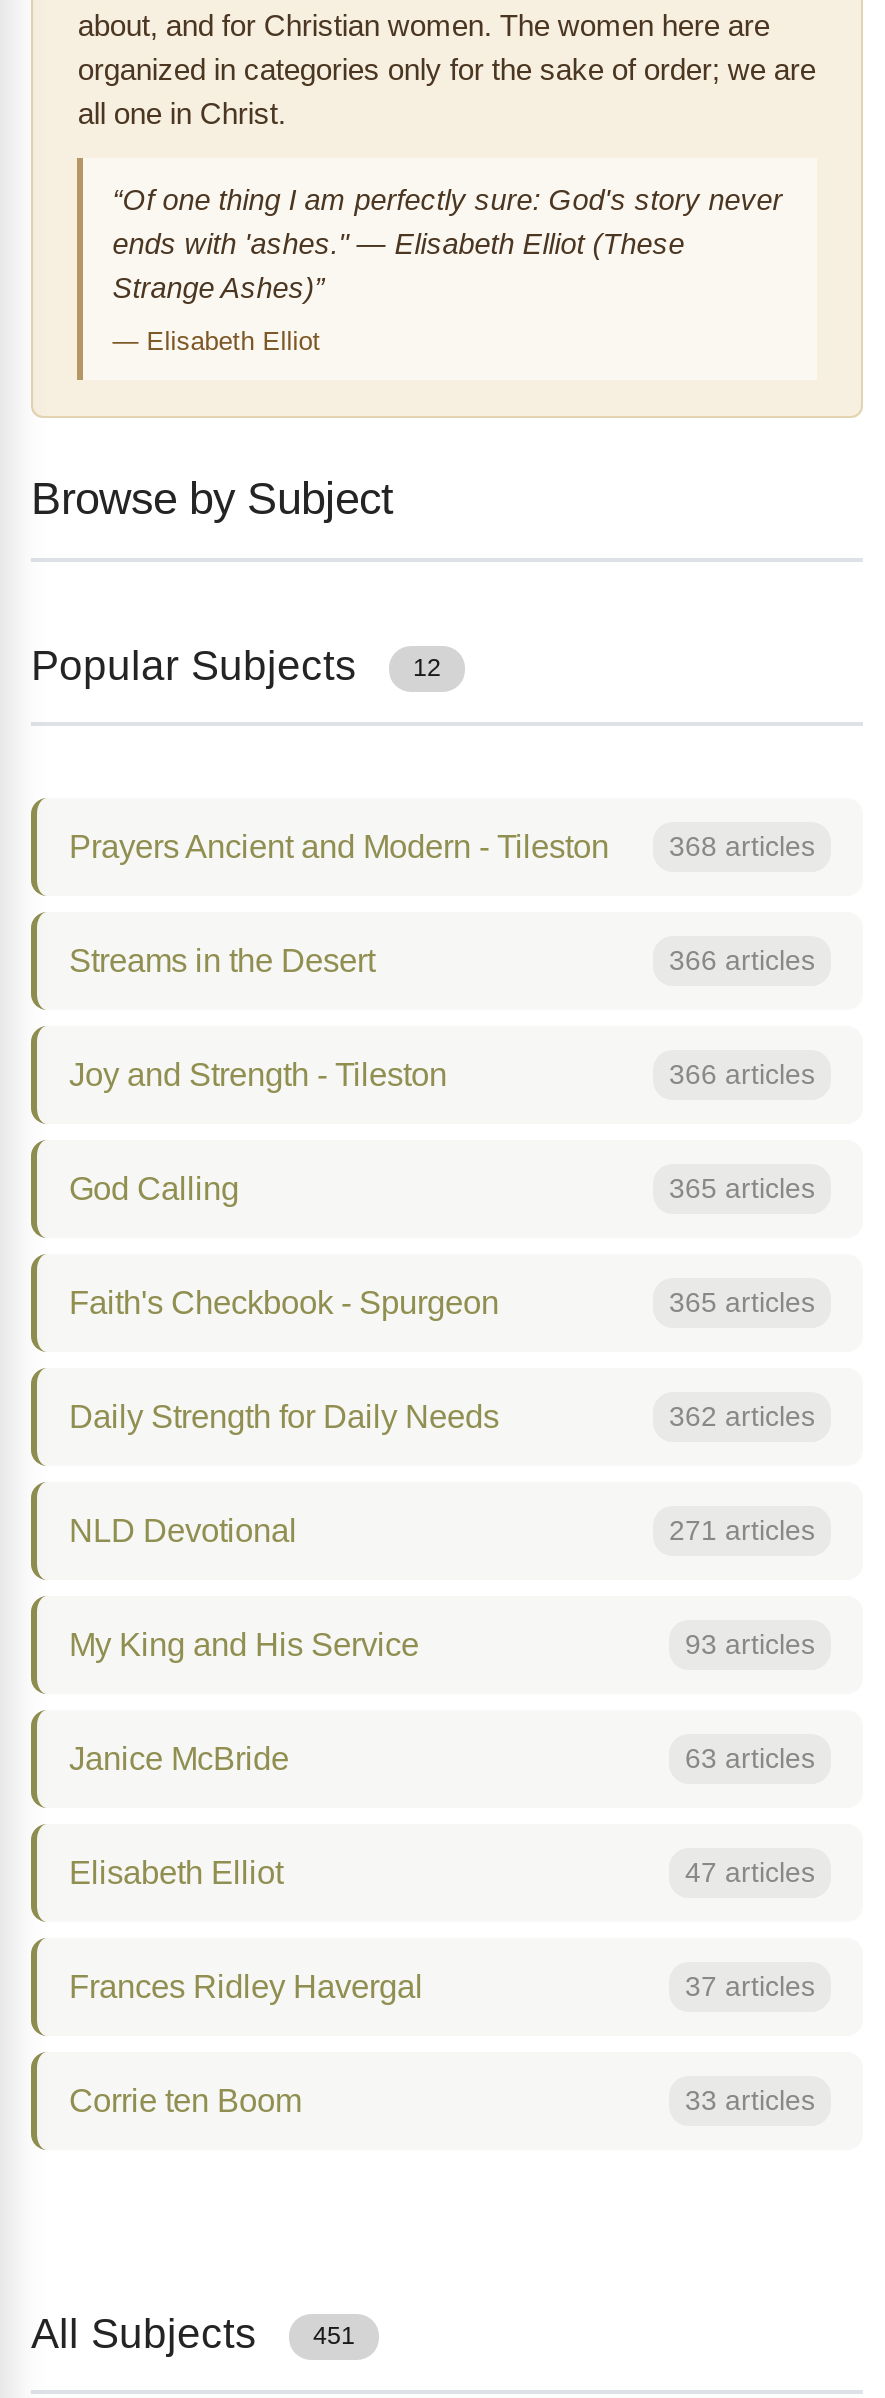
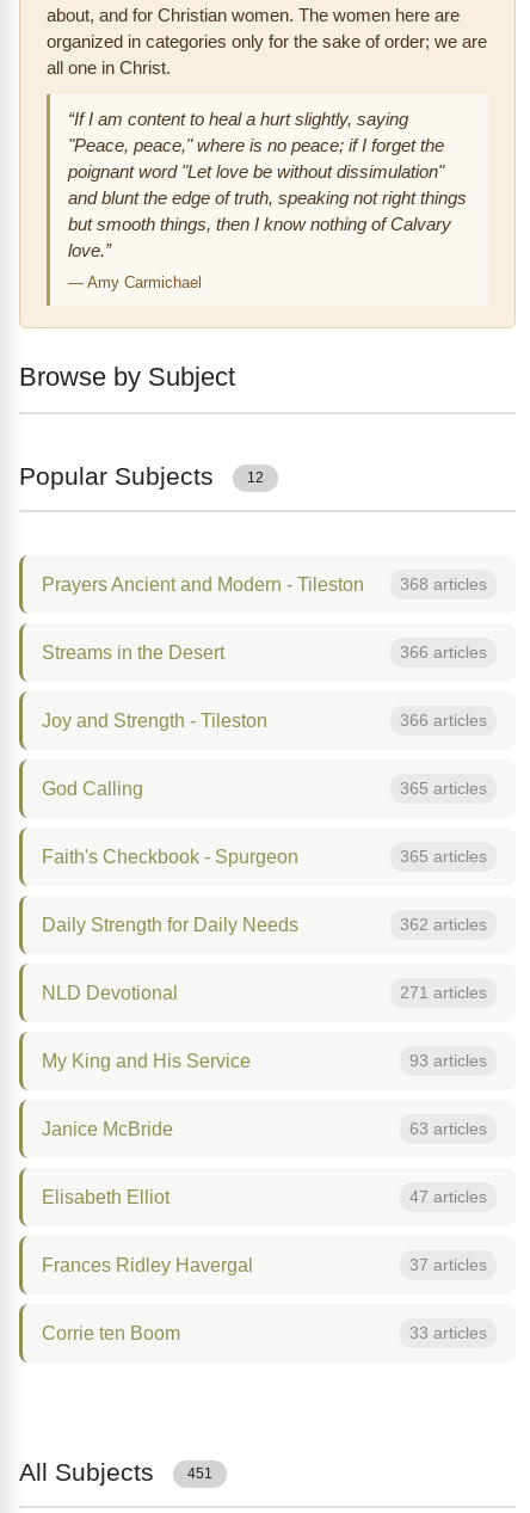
[113,185,783,305] “Of one thing I am perfectly sure: God's story never | ends with 'ashes." — Elisabeth Elliot (These | Strange Ashes)” -> [68,110,466,261] “If I am content to heal a hurt slightly, saying | "Peace, peace," where is no peace; if I forget the | poignant word "Let love be without dissimulation" | and blunt the edge of truth, speaking not right things | but smooth things, then I know nothing of Calvary | love.”
[113,326,321,356] — Elisabeth Elliot -> [68,273,201,291] — Amy Carmichael

